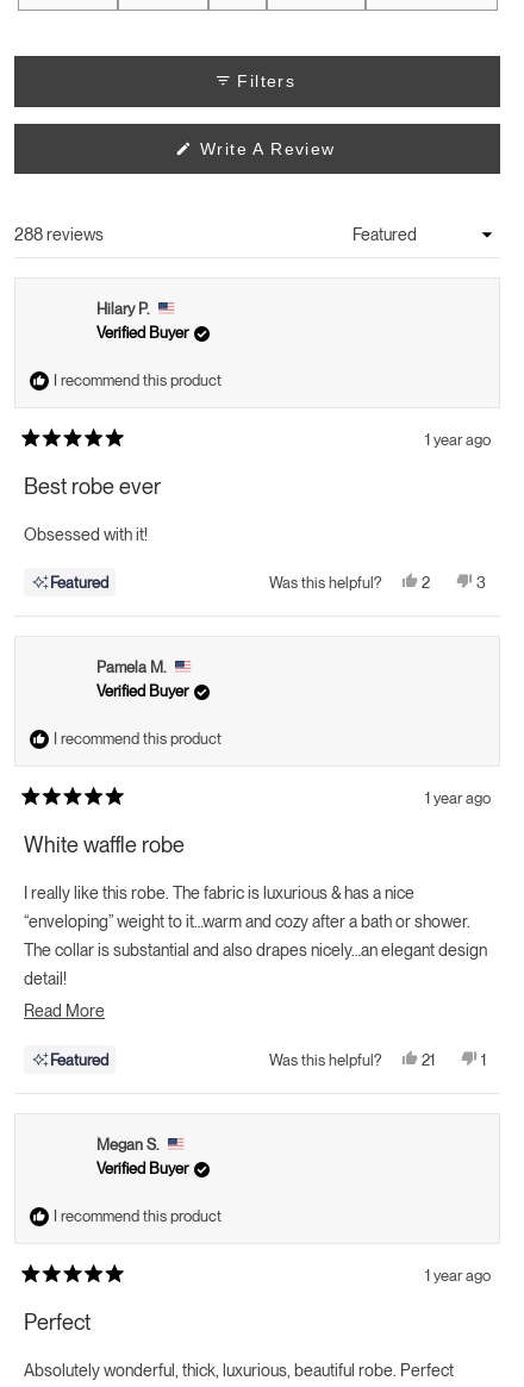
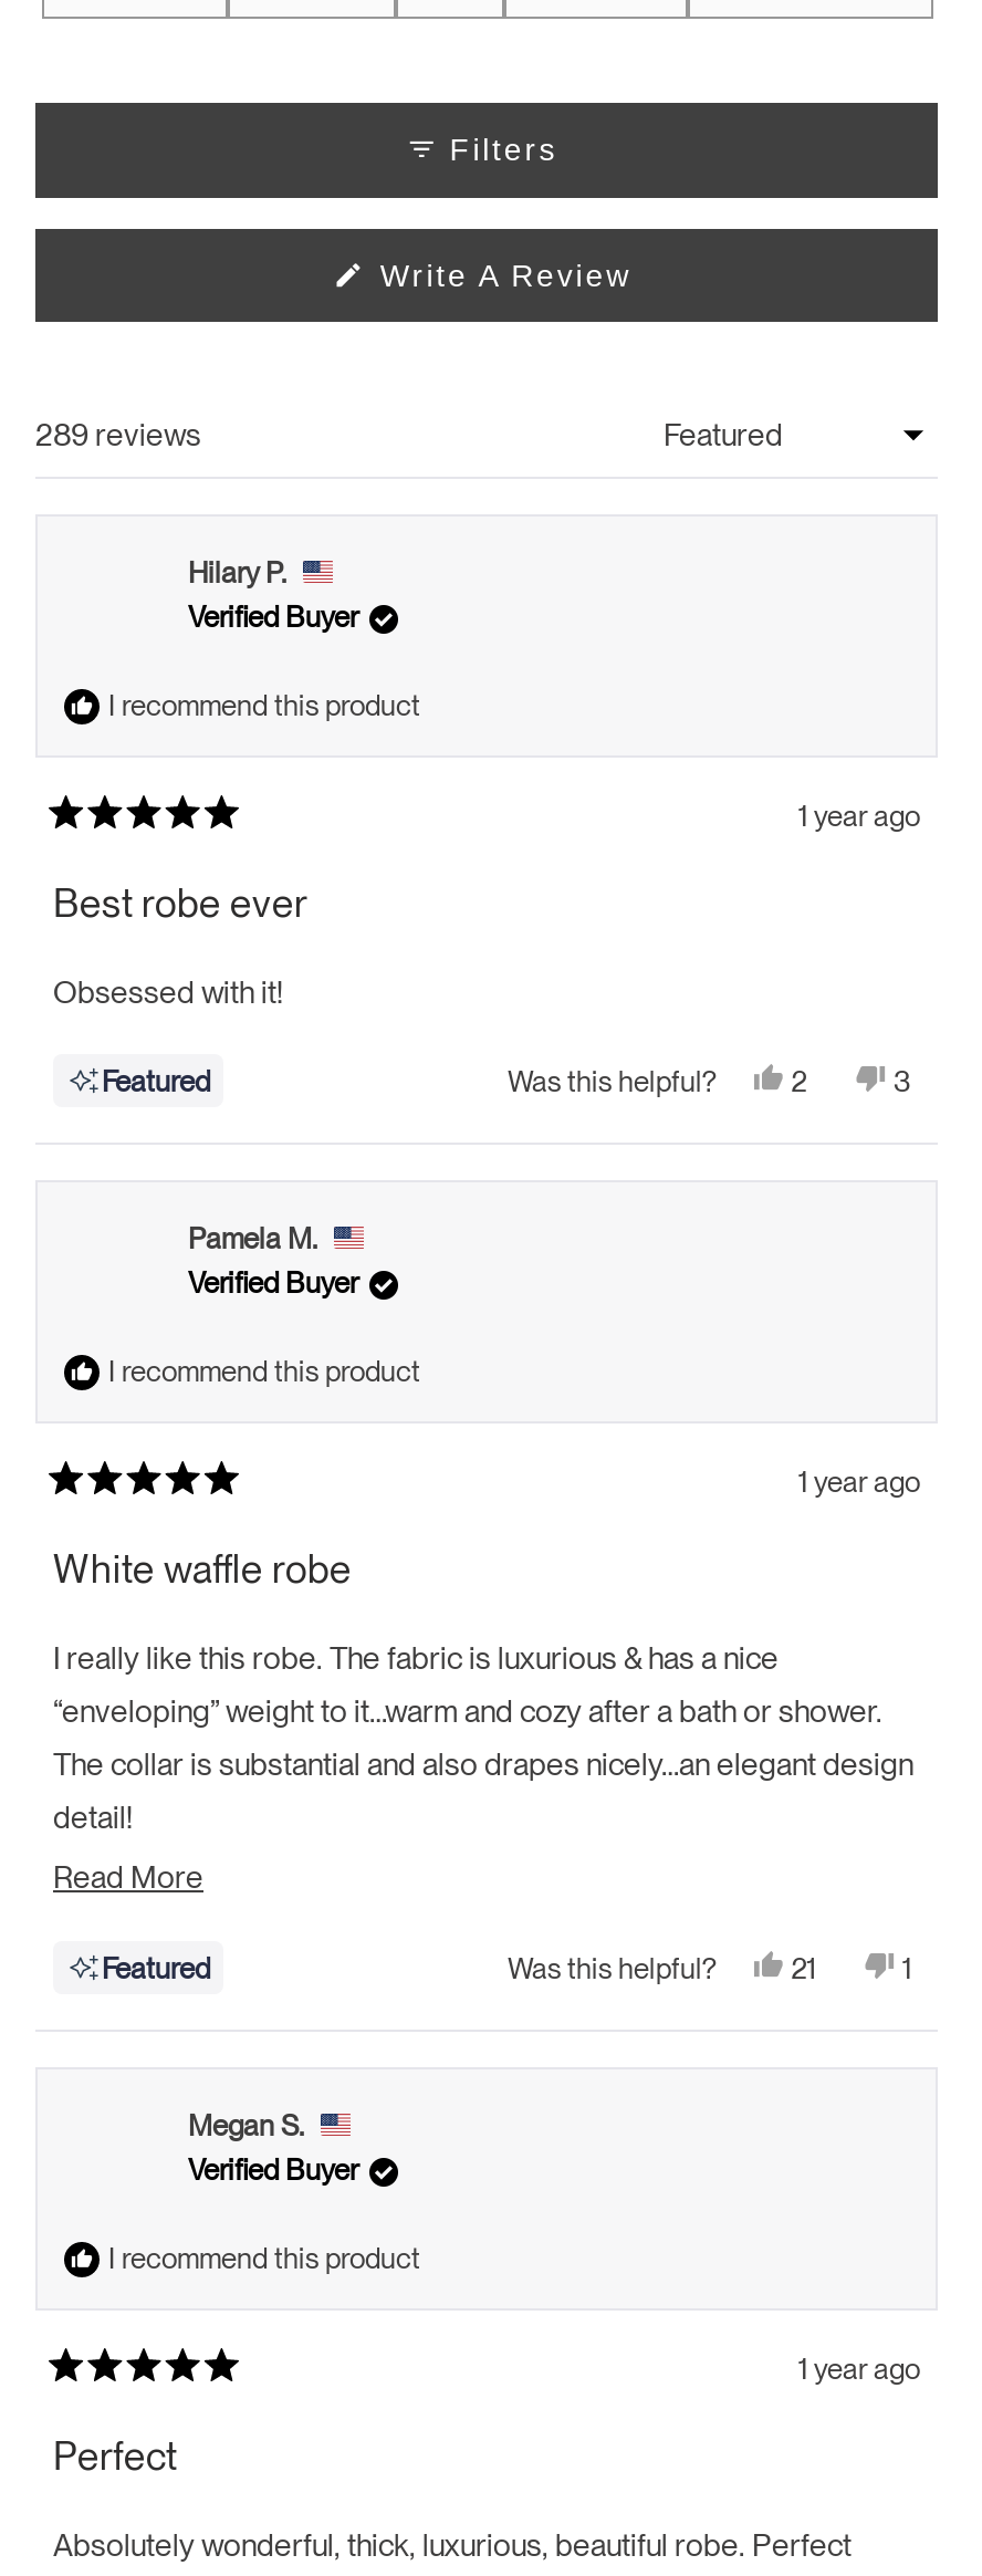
[14,225,104,245] 288 reviews -> [35,418,201,453] 289 reviews

